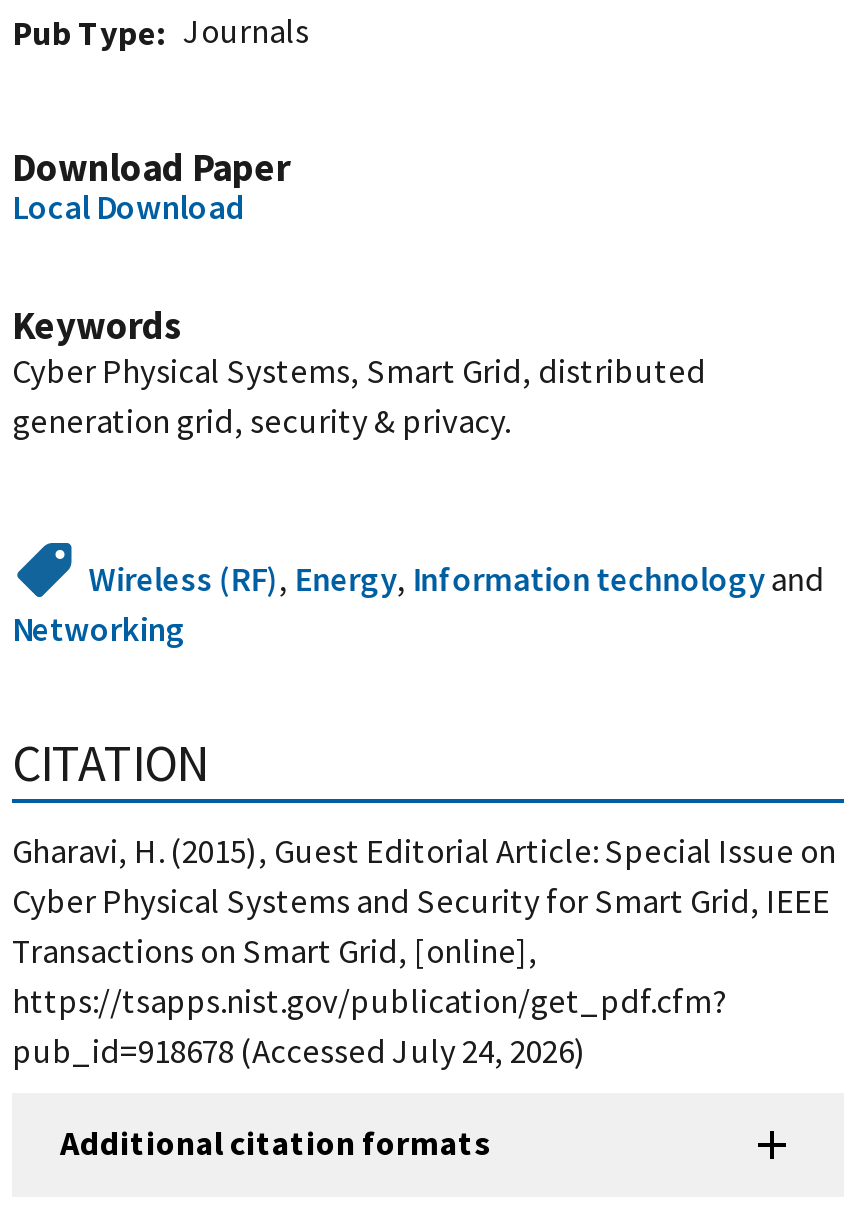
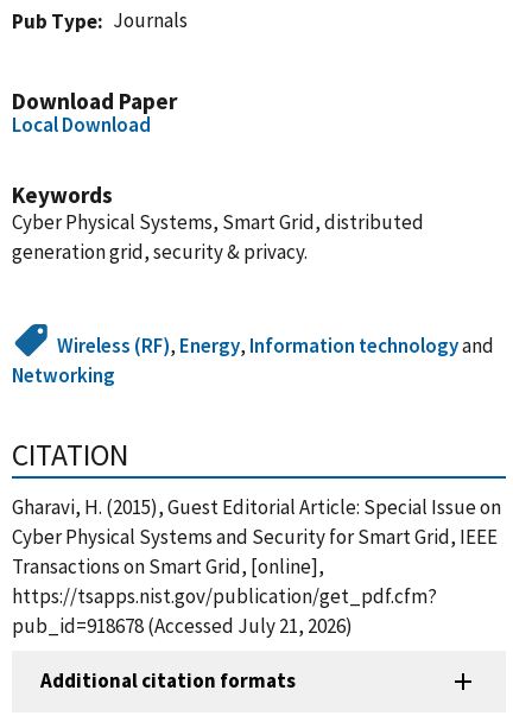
[12,1029,586,1073] pub_id=918678 (Accessed July 24, 2026) -> [12,613,353,639] pub_id=918678 (Accessed July 21, 2026)

